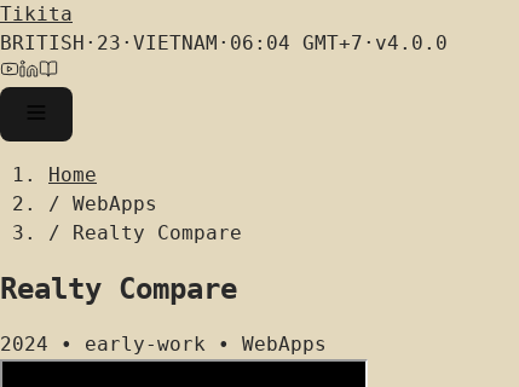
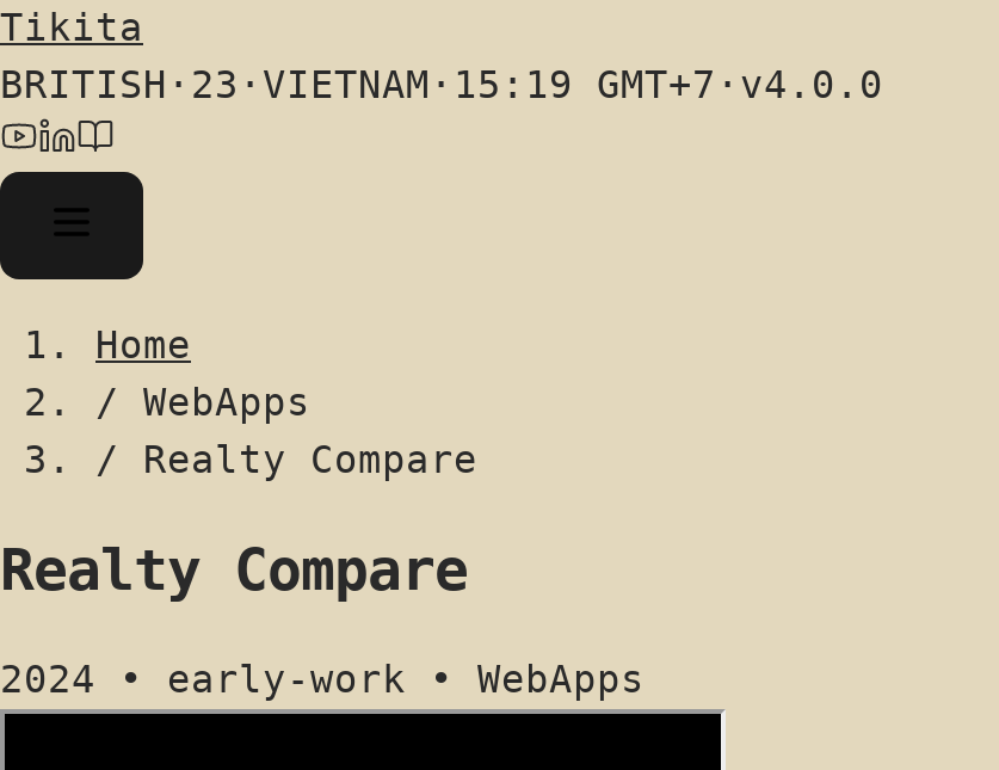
[0,31,448,54] BRITISH · 23 · VIETNAM · 06:04 GMT+7 · v4.0.0 -> [0,62,883,107] BRITISH · 23 · VIETNAM · 15:19 GMT+7 · v4.0.0

